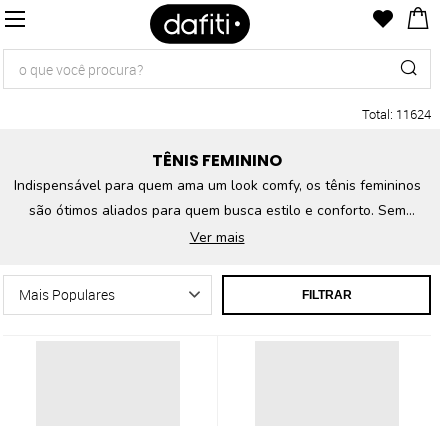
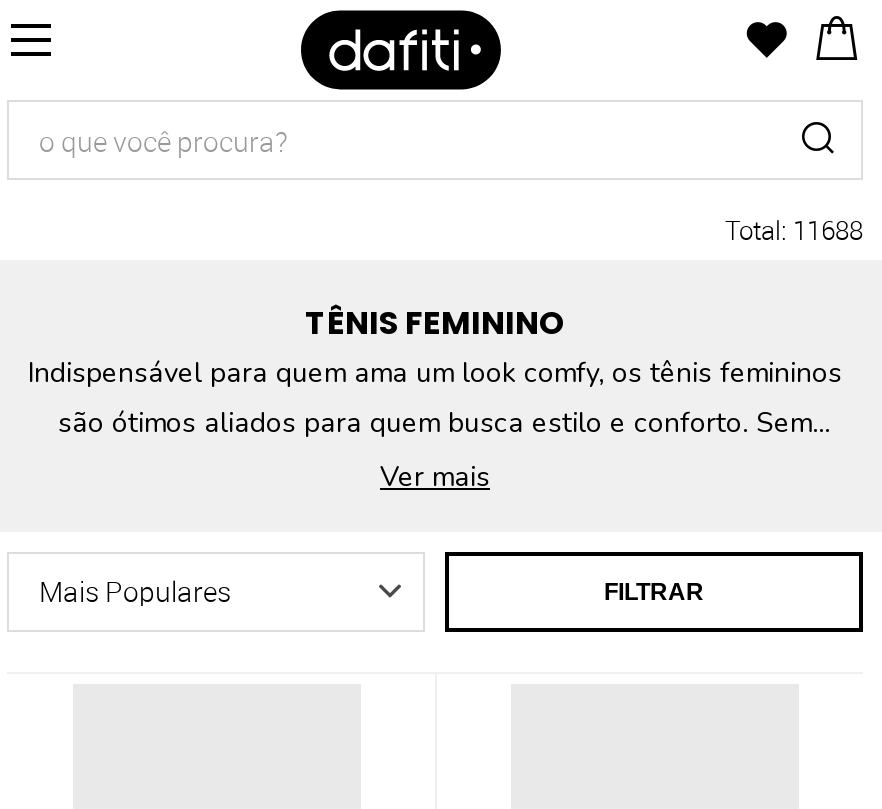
[362,105,431,123] Total: 11624 -> [725,212,863,248] Total: 11688

